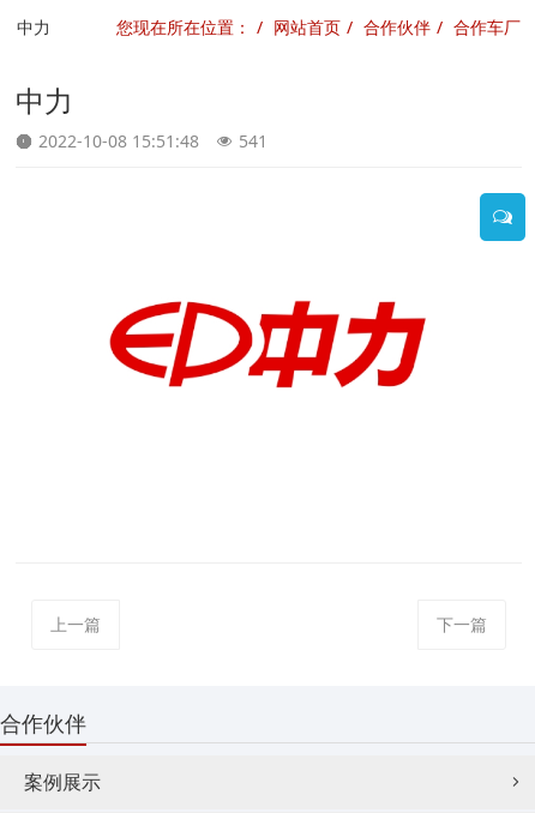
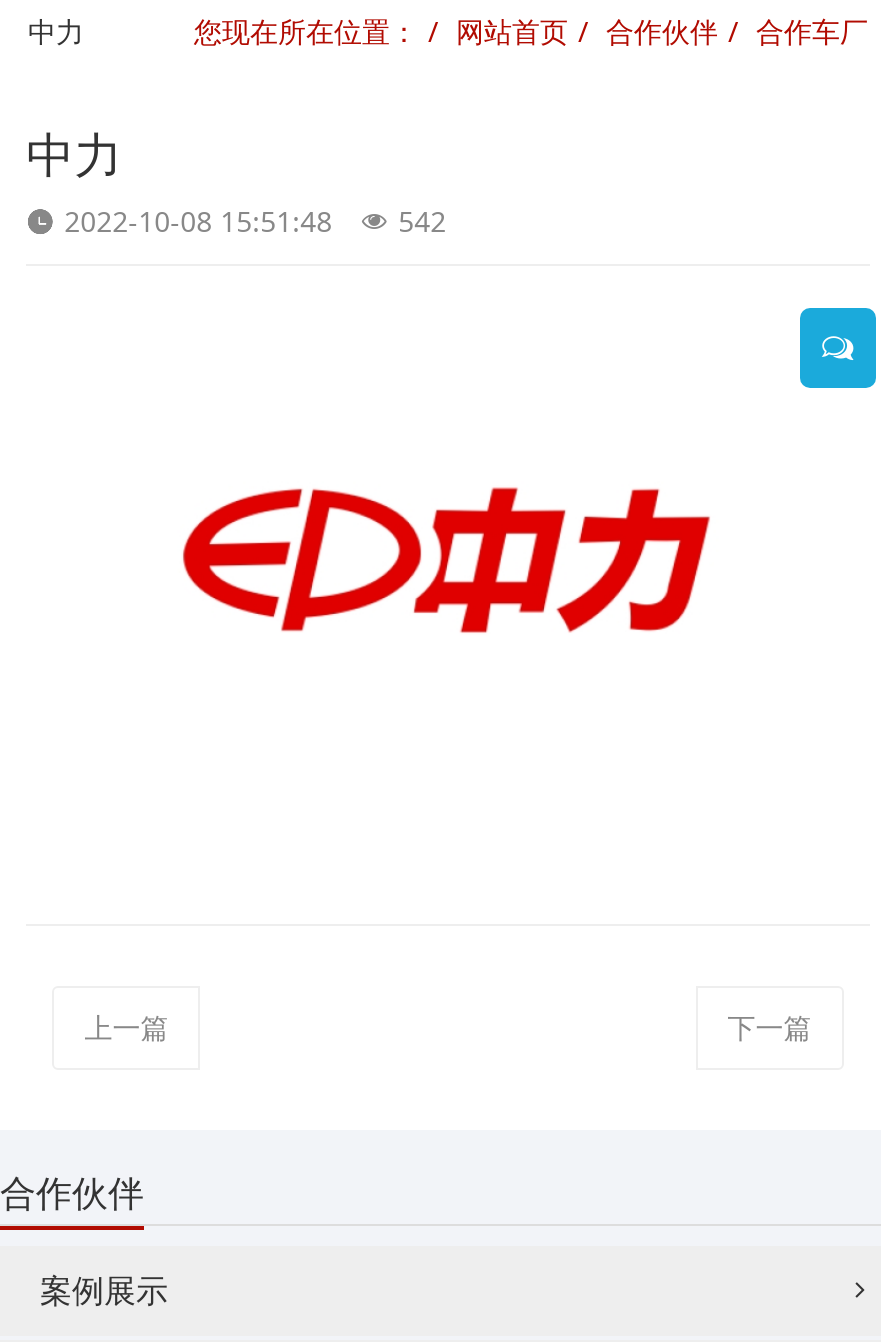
[39,130,268,152] 2022-10-08 15:51:48 541 -> [64,202,446,240] 2022-10-08 15:51:48 542

